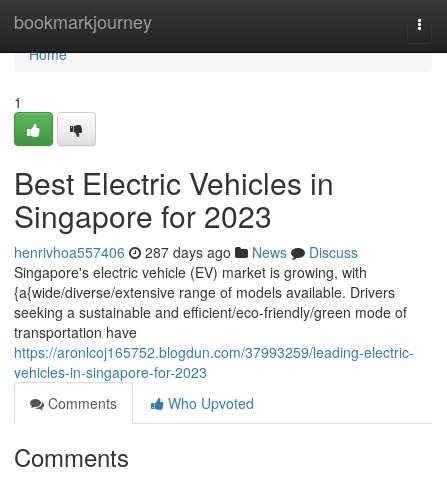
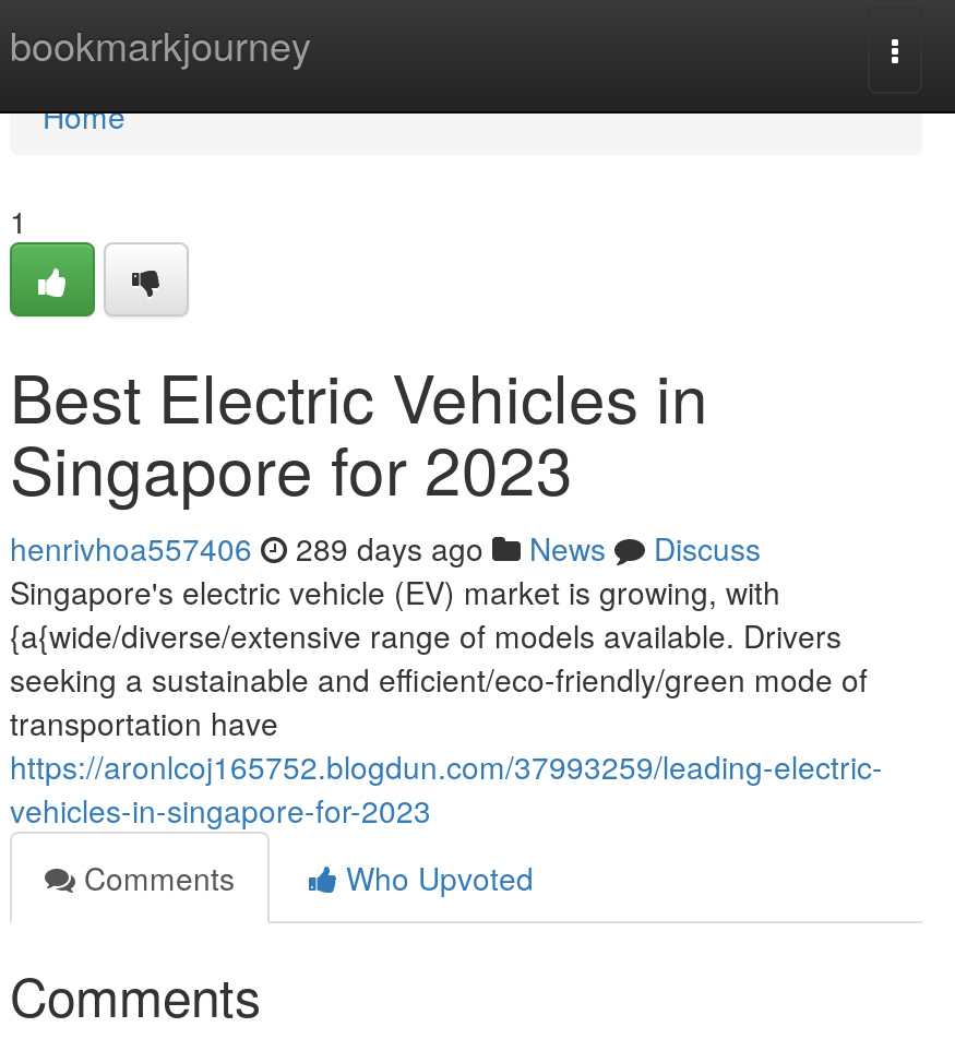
[14,242,358,262] henrivhoa557406 287 days ago News Discuss -> [10,526,761,570] henrivhoa557406 289 days ago News Discuss

